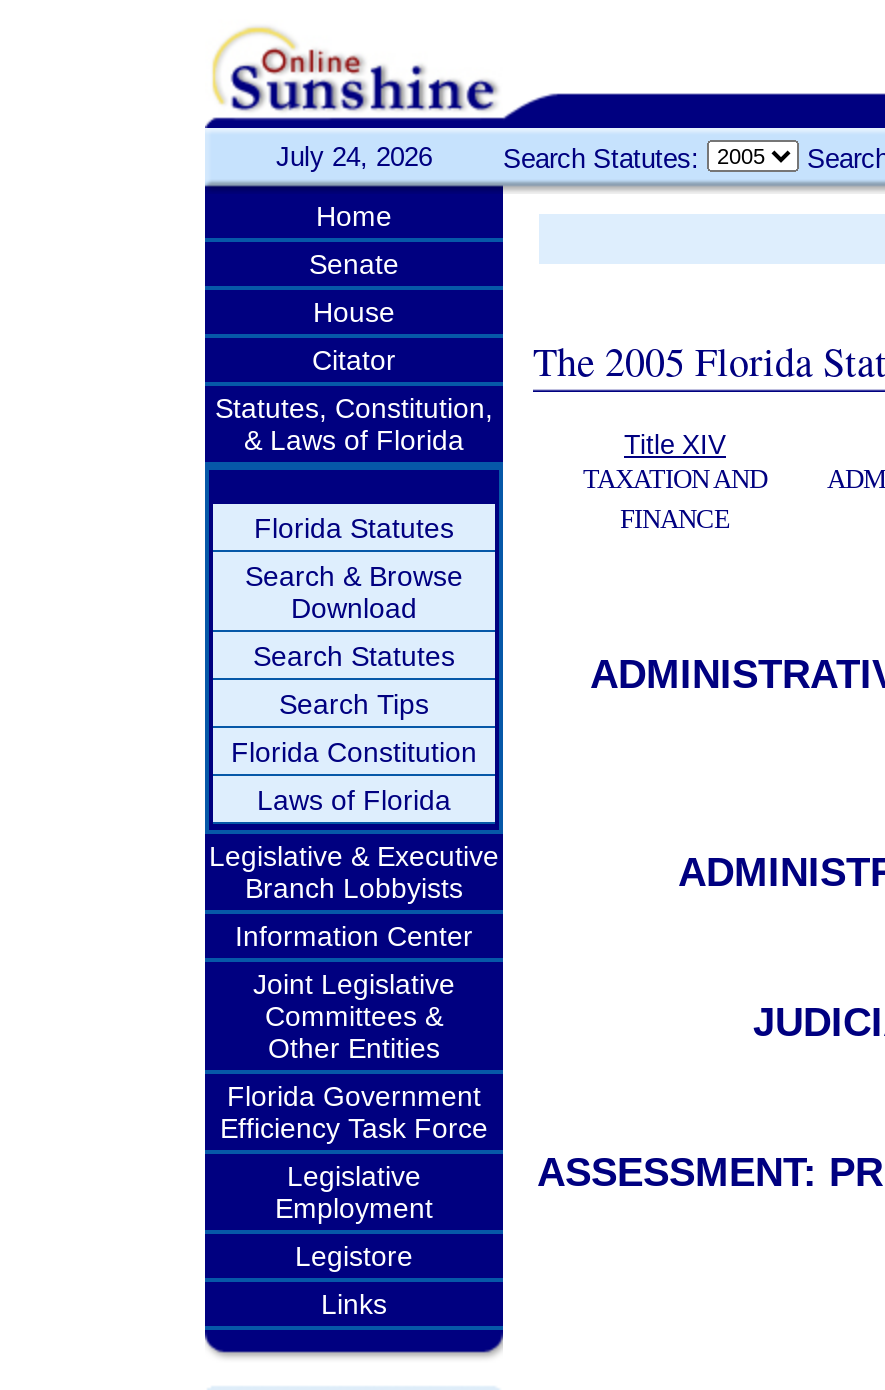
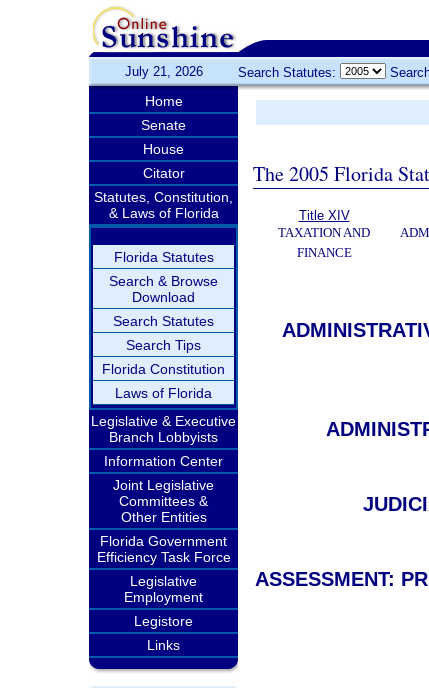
[276,142,432,172] July 24, 2026 -> [124,64,202,79] July 21, 2026

